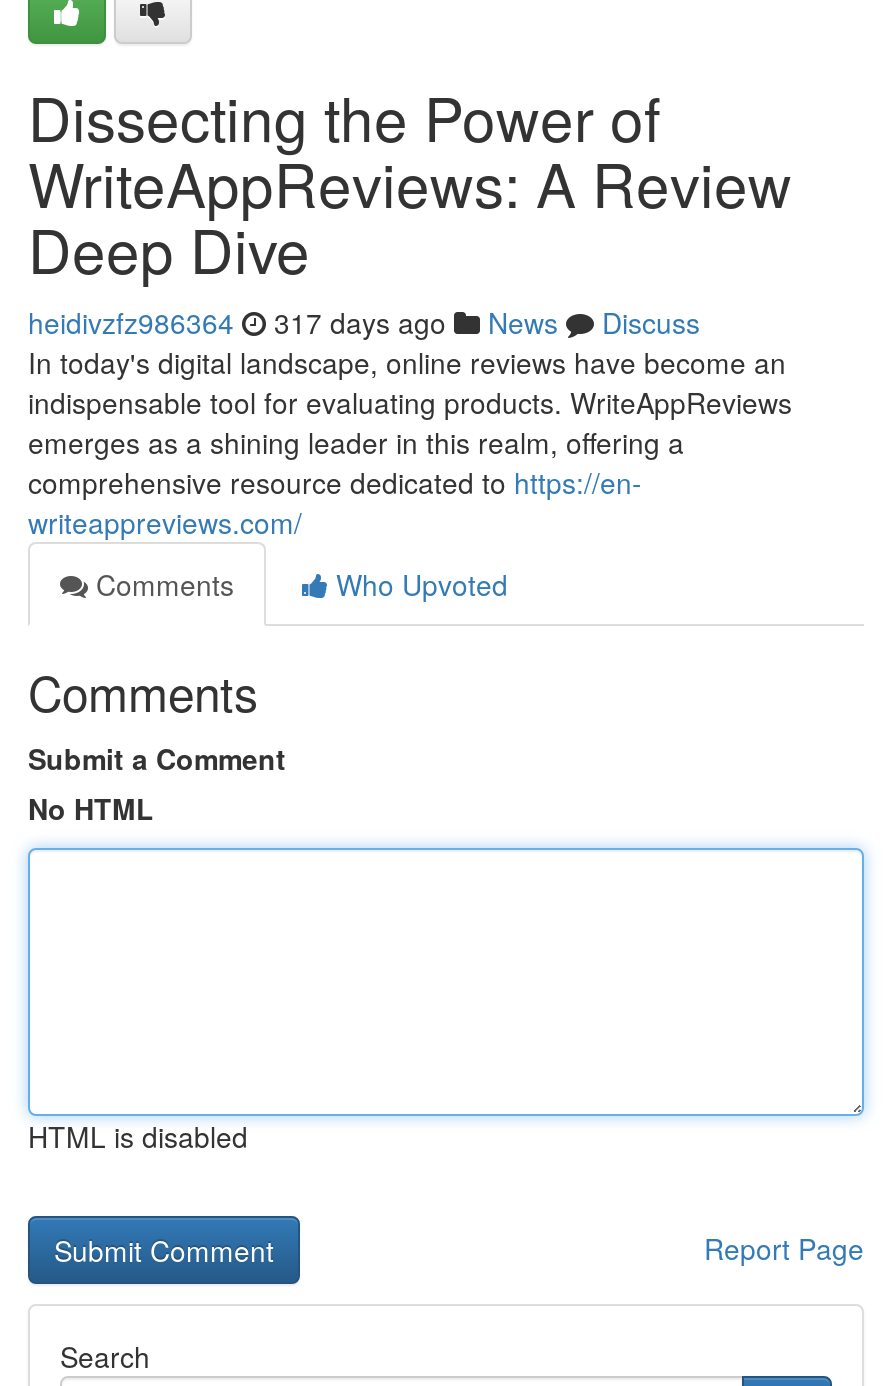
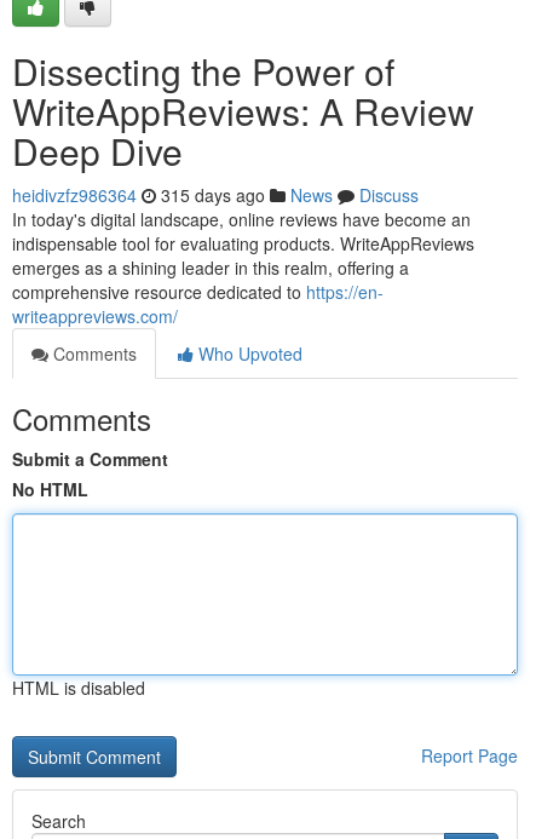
[28,302,700,342] heidivzfz986364 317 days ago News Discuss -> [12,183,419,207] heidivzfz986364 315 days ago News Discuss

